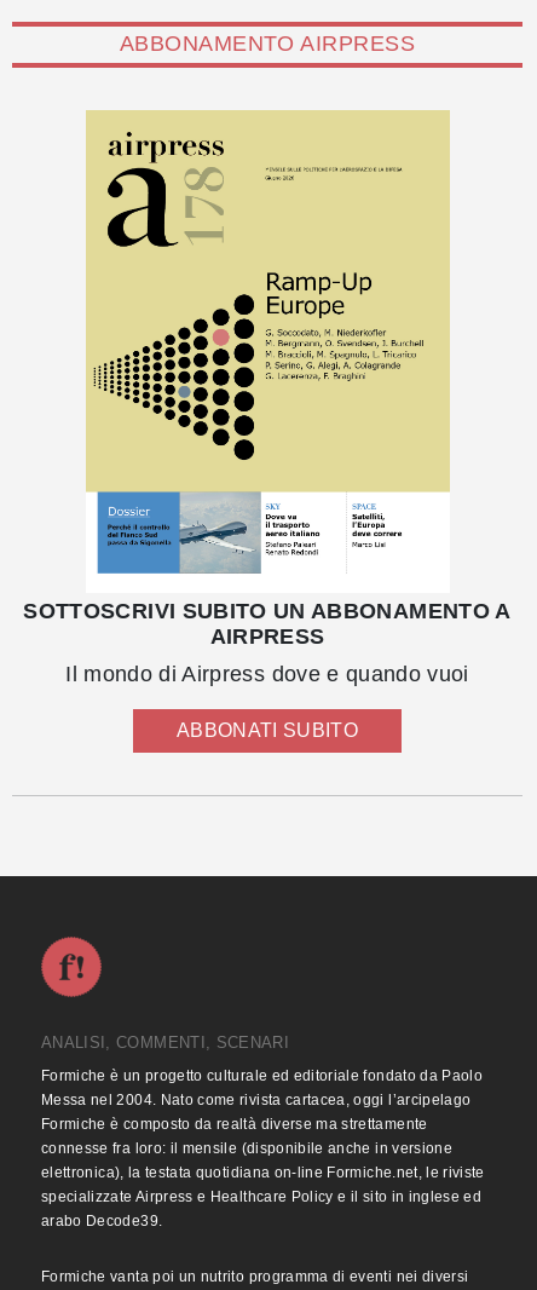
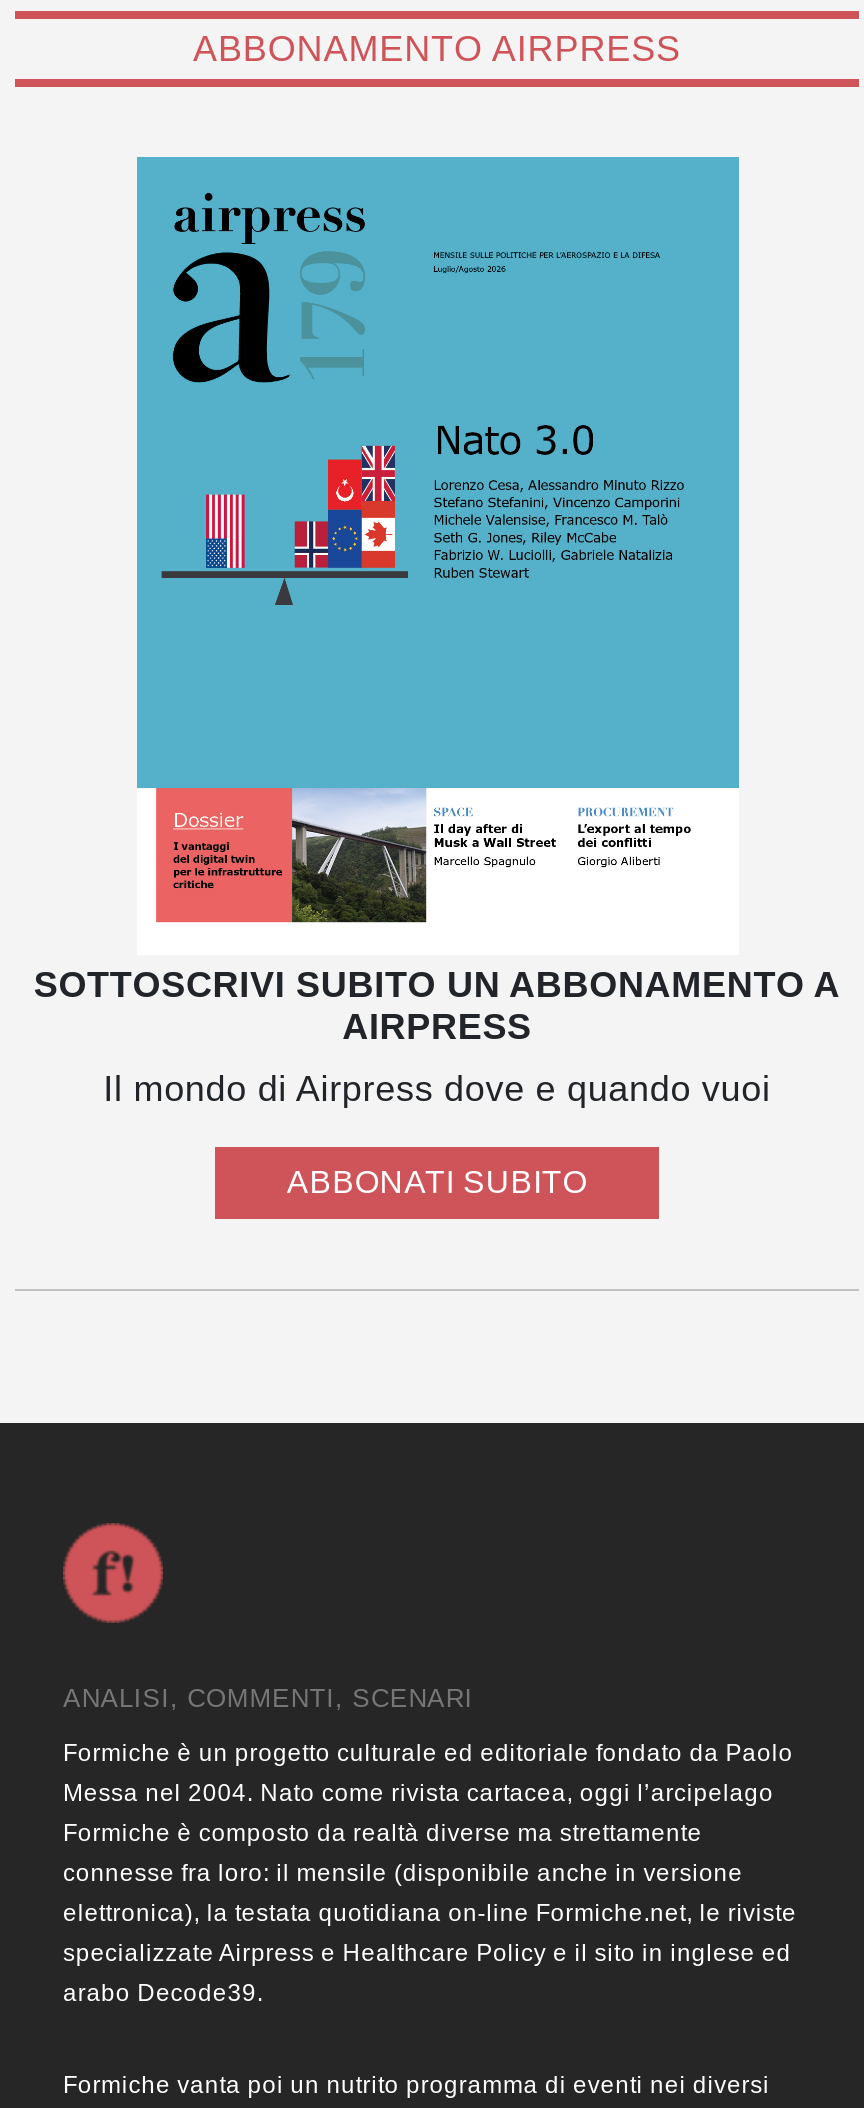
[86,110,450,575] [image] -> [135,156,741,924] [image]

